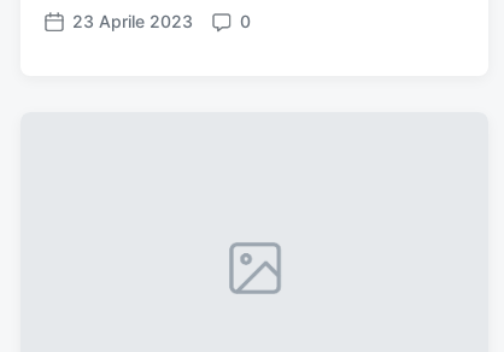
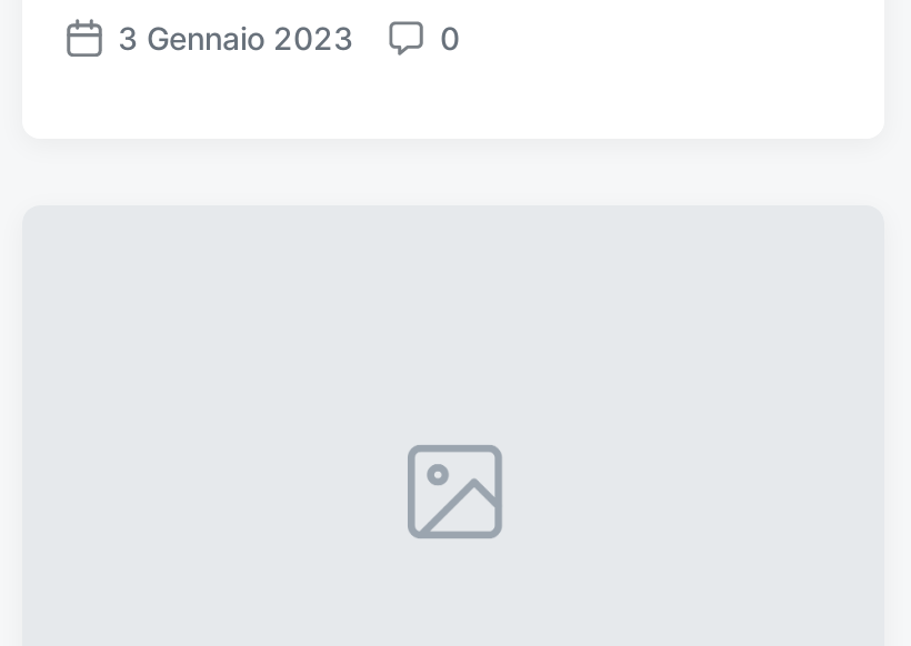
[72,11,193,32] 23 Aprile 2023 -> [118,19,353,57] 3 Gennaio 2023

